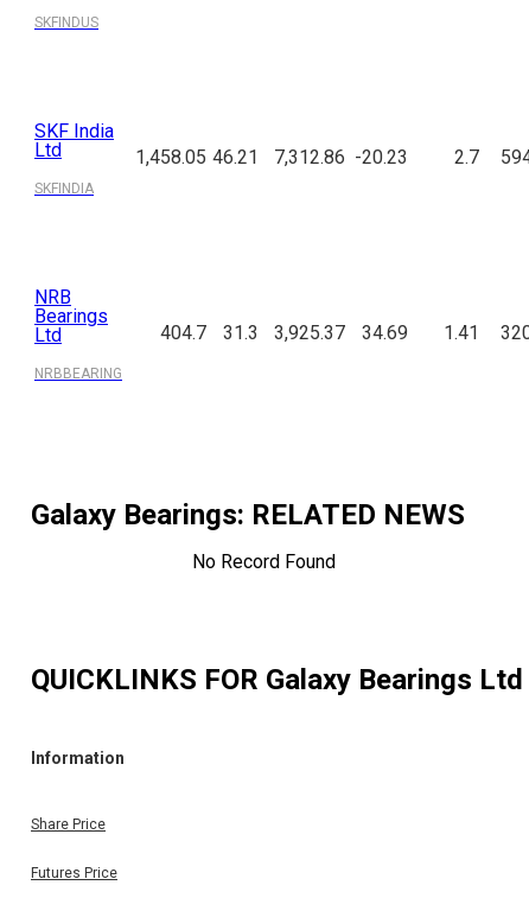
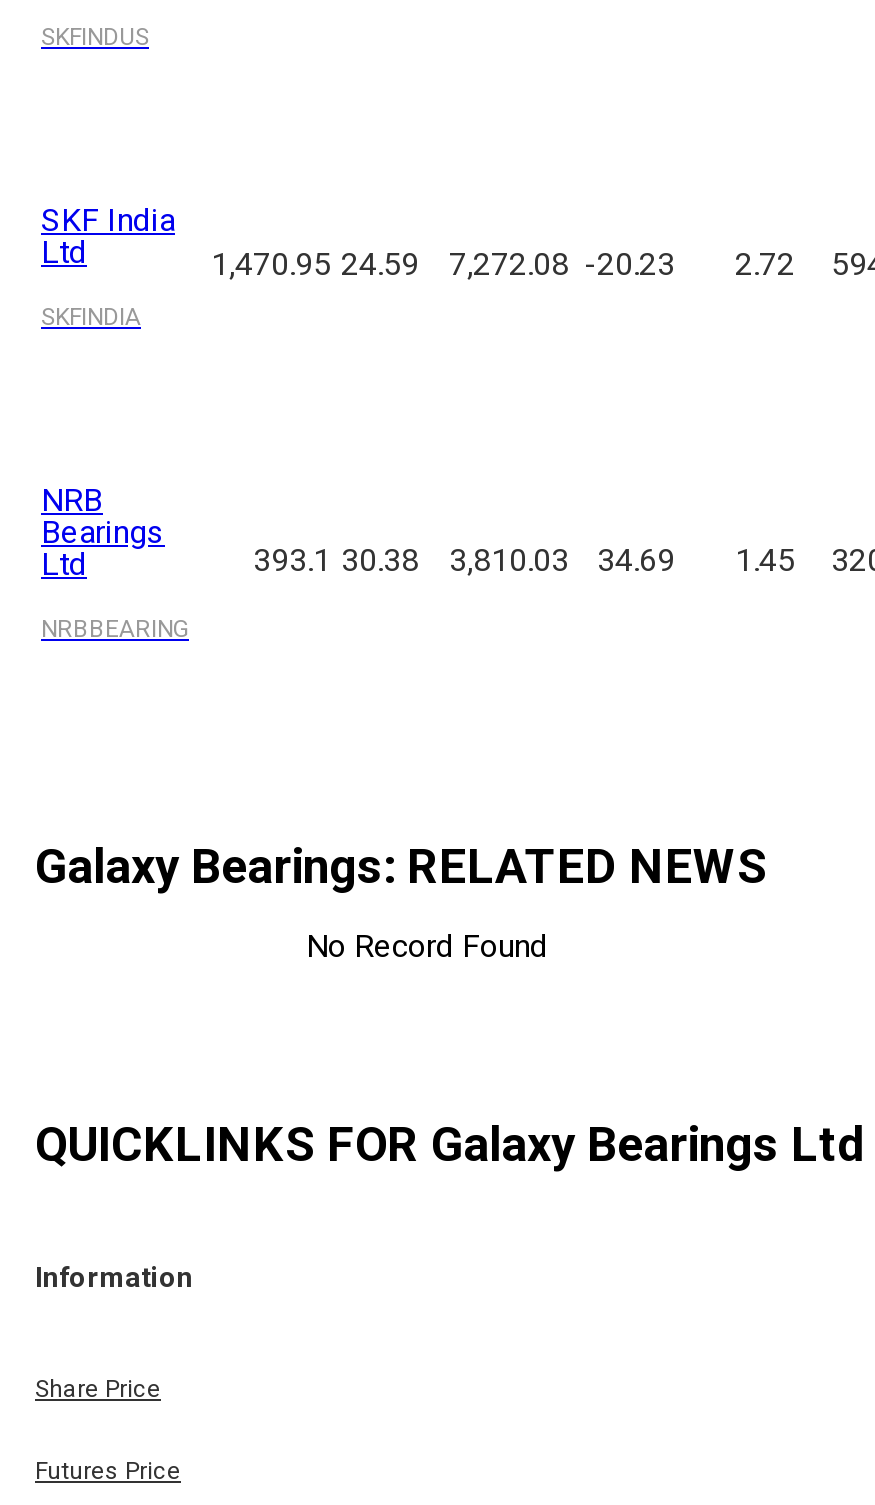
[135,146,259,169] 1,458.05 46.21 -> [211,246,419,284] 1,470.95 24.59
[274,146,408,169] 7,312.86 -20.23 -> [449,246,675,284] 7,272.08 -20.23
[454,146,479,169] 2.7 -> [735,246,795,284] 2.72
[160,322,345,344] 404.7 | 31.3 | 3,925.37 -> [253,542,569,580] 393.1 30.38 | 3,810.03
[444,322,479,344] 1.41 -> [735,542,795,580] 1.45

